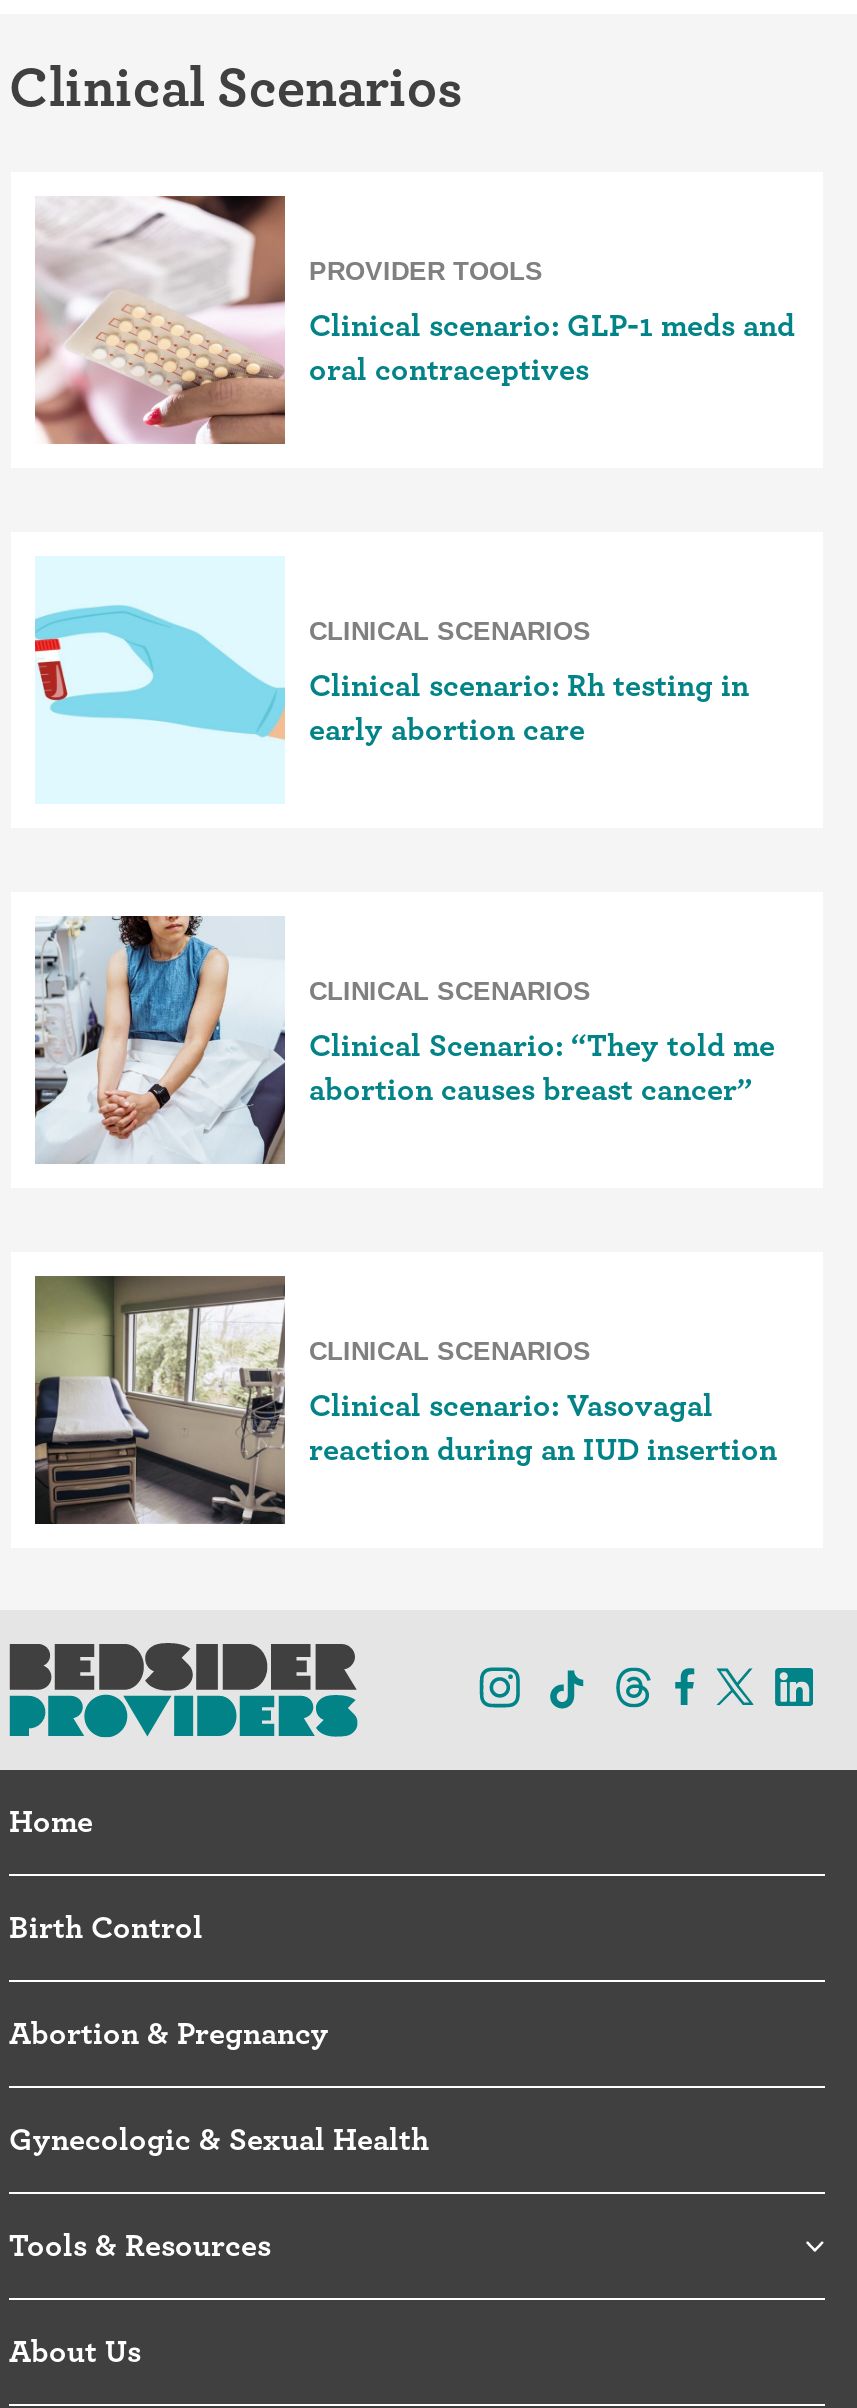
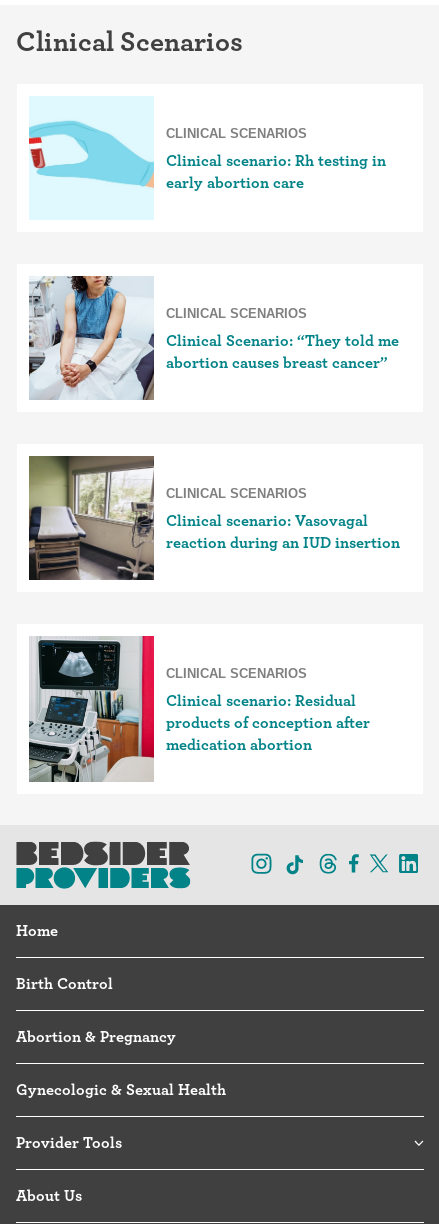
[33,194,795,446] [image] | PROVIDER TOOLS | Clinical scenario: GLP-1 meds and | oral contraceptives -> none
moved [31,616,777,1468] -> [27,126,400,552]: [image] | CLINICAL SCENARIOS | Clinical scenario: Rh testing in | ... | Clinical scenario: Vasovagal | reaction during an IUD insertion
none -> [28,635,370,783] [image] | CLINICAL SCENARIOS | Clinical scenario: Residual | products of conception after | medication abortion
[9,2227,271,2265] Tools & Resources -> [16,1133,122,1152] Provider Tools

